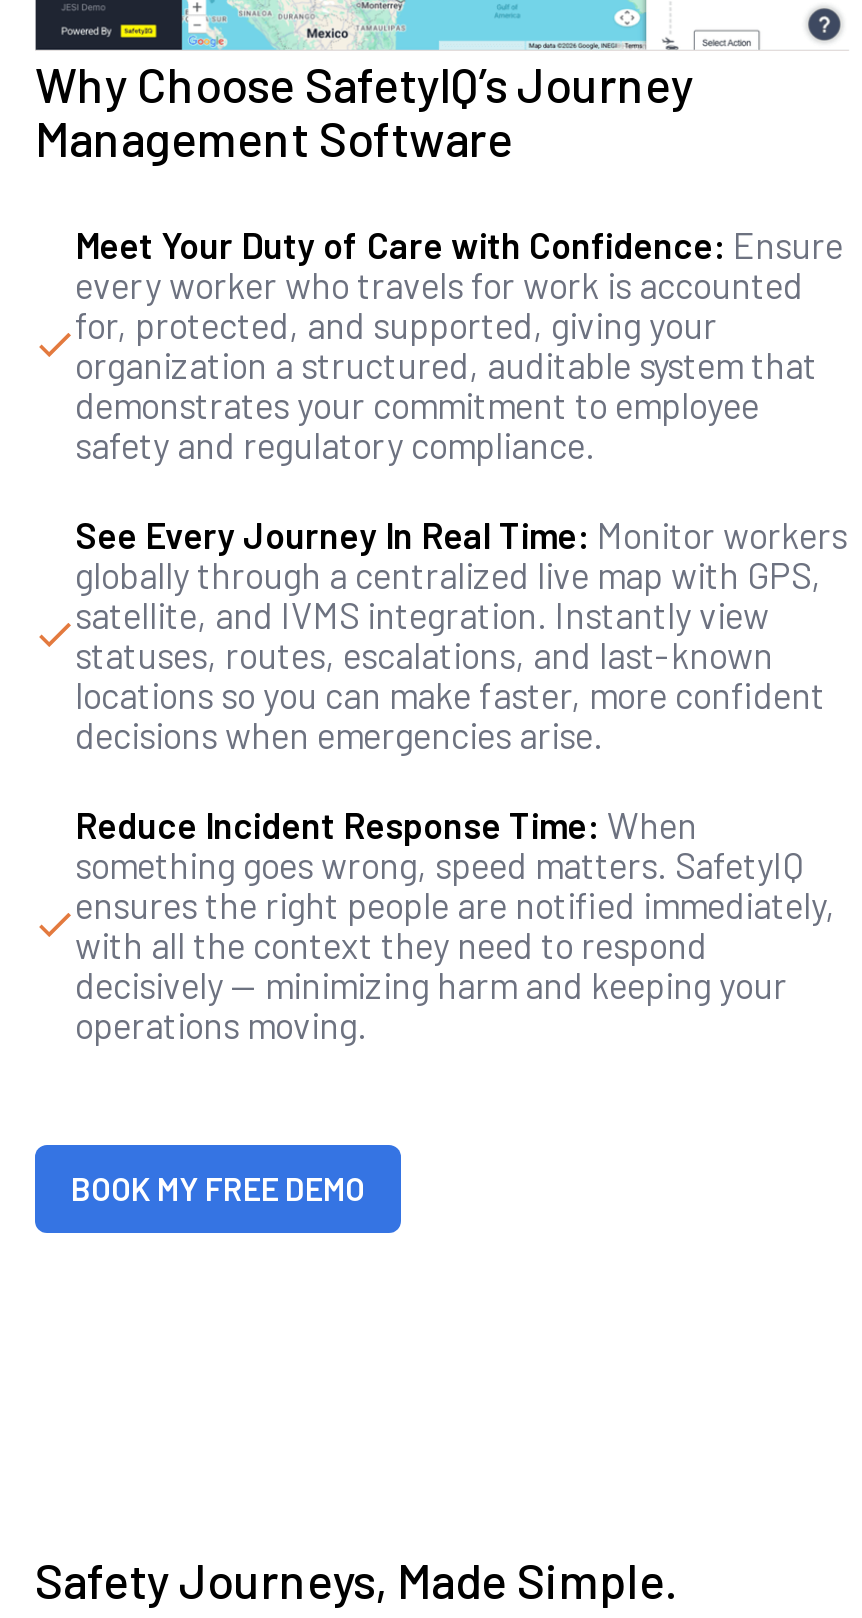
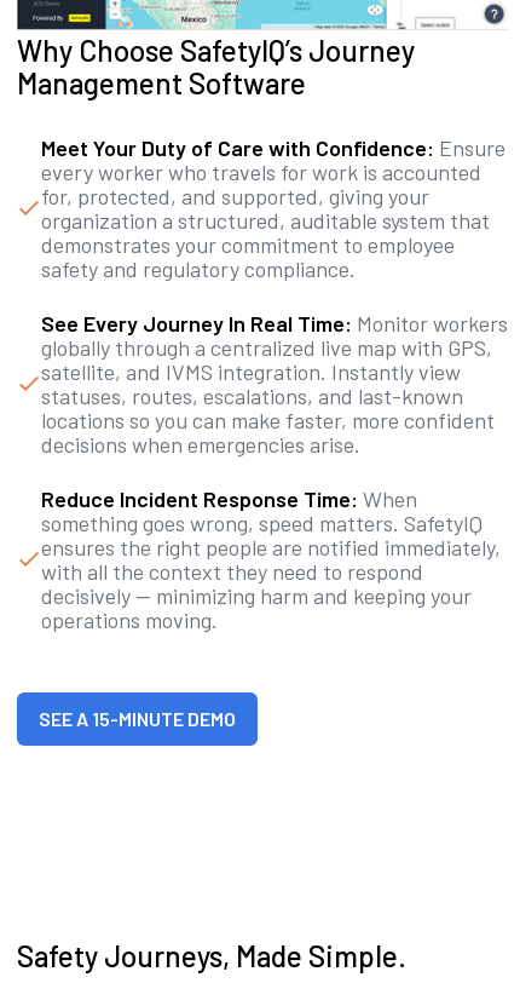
[71,1169,365,1207] BOOK MY FREE DEMO -> [39,707,236,730] SEE A 15-MINUTE DEMO

